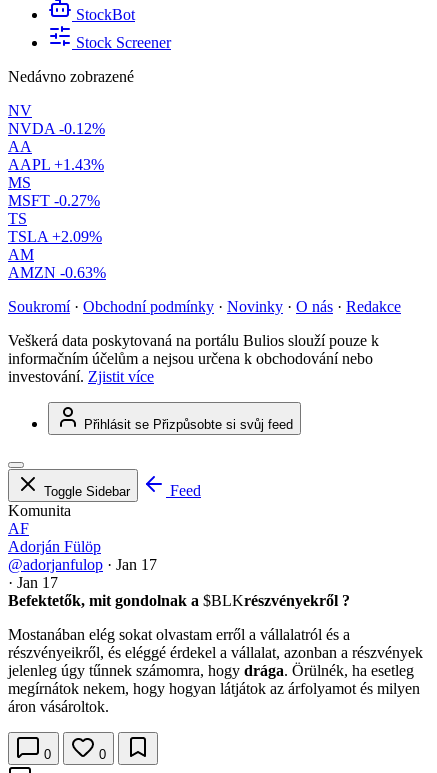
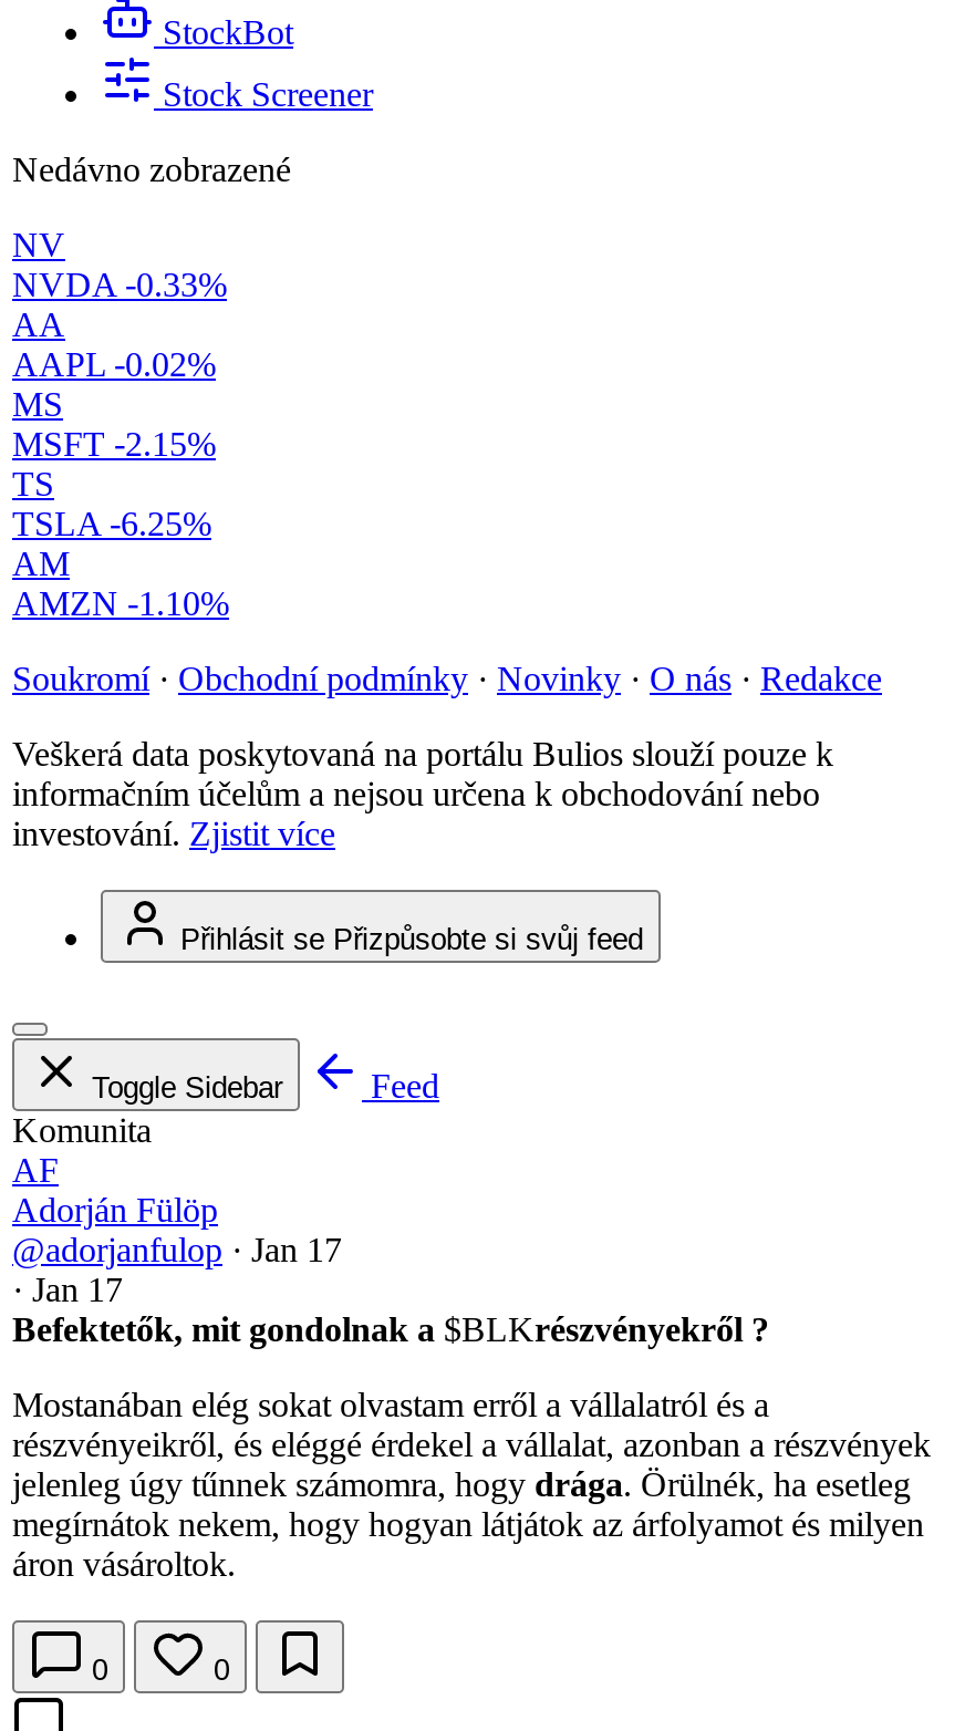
[8,120,105,137] NVDA -0.12% -> [12,266,227,303] NVDA -0.33%
[8,156,104,173] AAPL +1.43% -> [12,346,216,383] AAPL -0.02%
[8,192,100,209] MSFT -0.27% -> [12,425,216,463] MSFT -2.15%
[8,228,102,245] TSLA +2.09% -> [12,505,211,543] TSLA -6.25%
[8,264,106,281] AMZN -0.63% -> [12,585,229,622] AMZN -1.10%

